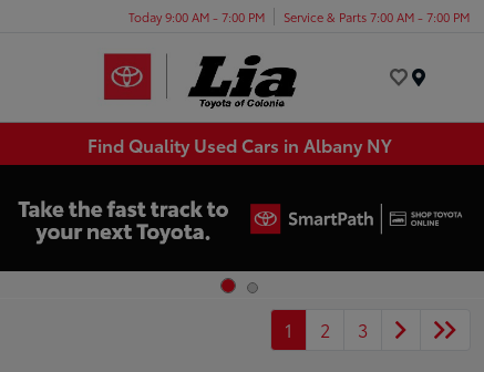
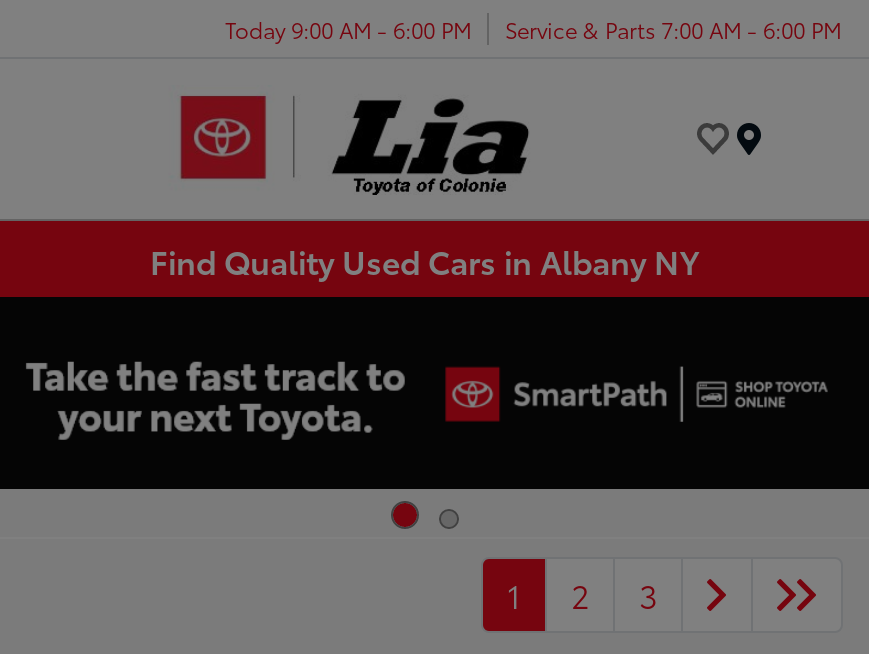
[128,7,265,25] Today 9:00 AM - 7:00 PM -> [225,12,471,44] Today 9:00 AM - 6:00 PM
[284,7,470,25] Service & Parts 7:00 AM - 7:00 PM -> [505,12,841,44] Service & Parts 7:00 AM - 6:00 PM

